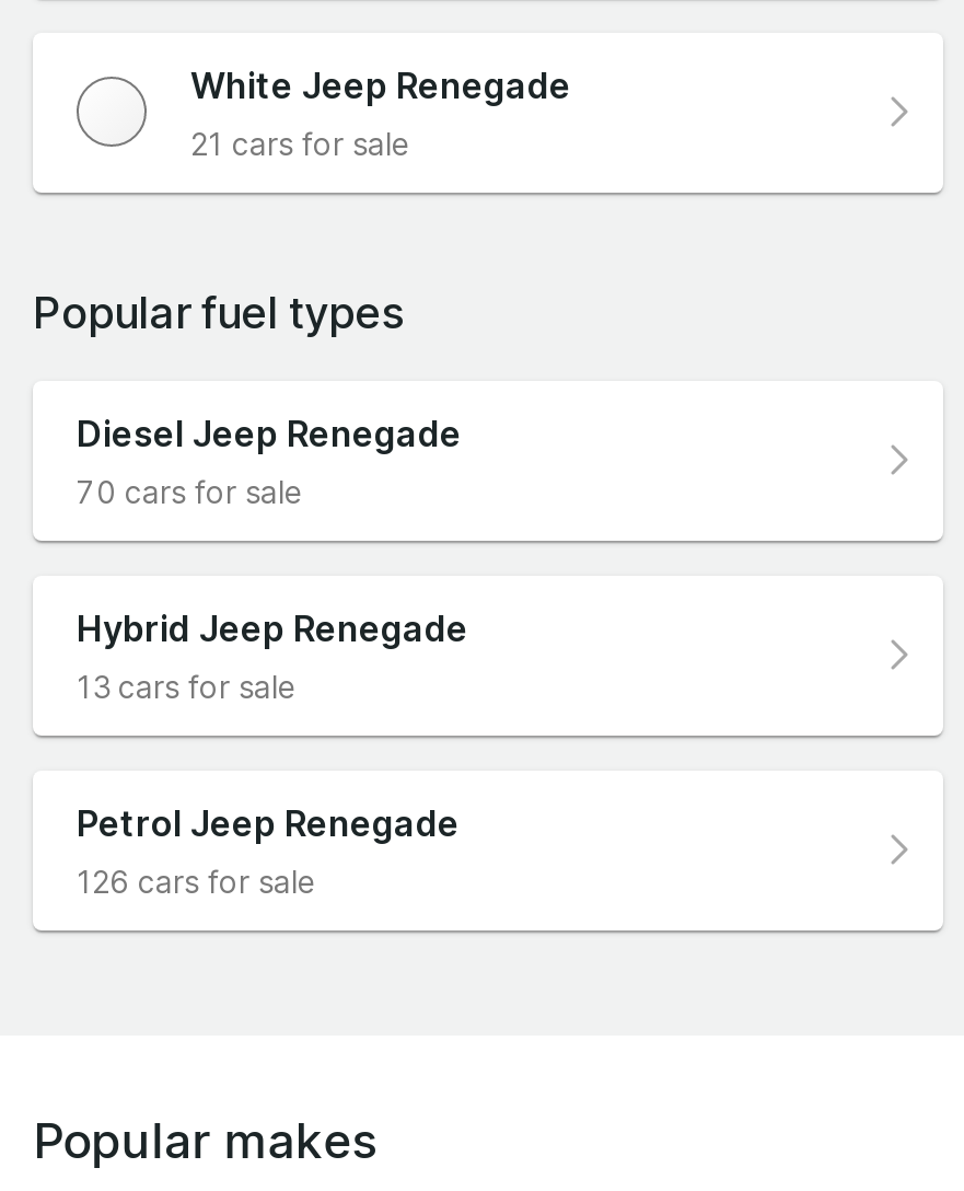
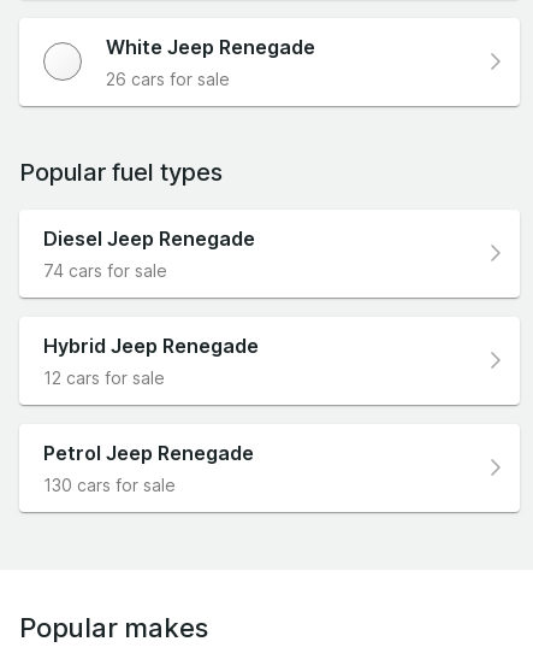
[190,124,411,161] 21 cars for sale -> [106,68,230,89] 26 cars for sale
[77,472,304,509] 70 cars for sale -> [43,260,167,280] 74 cars for sale
[77,667,298,704] 13 cars for sale -> [43,367,165,387] 12 cars for sale
[77,862,317,899] 126 cars for sale -> [43,474,176,495] 130 cars for sale

